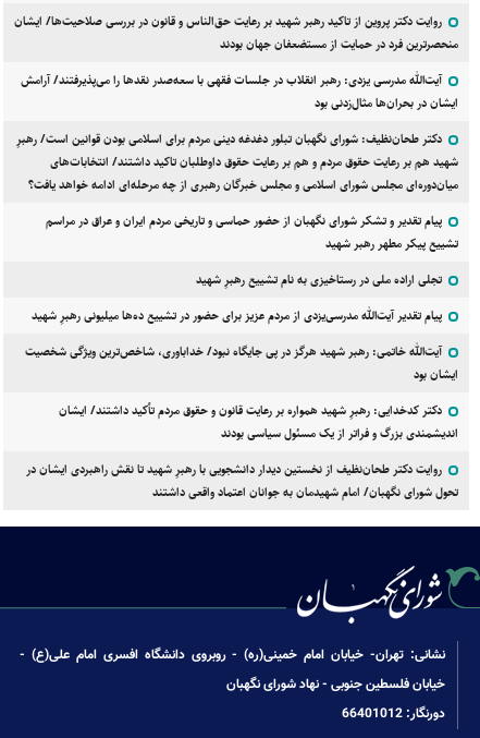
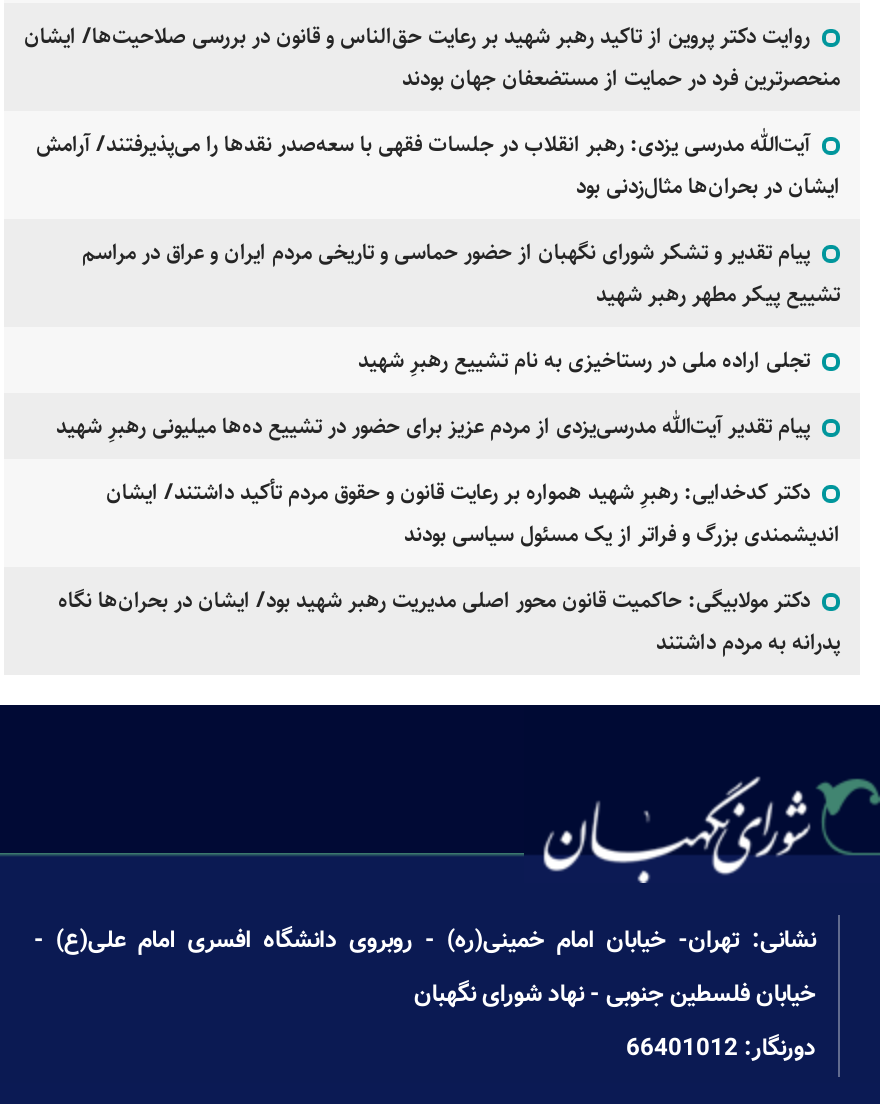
[16,130,458,194] دکتر طحان‌نظیف: شورای نگهبان تبلور دغدغه دینی مردم برای اسلامی بودن قوانین است/ رهبرِ | شهید هم بر رعایت حقوق مردم و هم بر رعایت حقوق داوطلبان تاکید داشتند/ انتخابات‌های | میان‌دوره‌ای مجلس شورای اسلامی و مجلس خبرگان رهبری از چه مرحله‌ای ادامه خواهد یافت؟ -> none
[25,342,458,384] آیت‌الله خاتمی: رهبر شهید هرگز در پی جایگاه نبود/ خداباوری، شاخص‌ترین ویژگی شخصیت | ایشان بود -> none
[26,460,458,501] روایت دکتر طحان‌نظیف از نخستین دیدار دانشجویی با رهبرِ شهید تا نقش راهبردی ایشان در | تحول شورای نگهبان/ امام شهیدمان به جوانان اعتماد واقعی داشتند -> [58,583,840,659] دکتر مولابیگی: حاکمیت قانون محور اصلی مدیریت رهبر شهید بود/ ایشان در بحران‌ها نگاه | پدرانه به مردم داشتند

